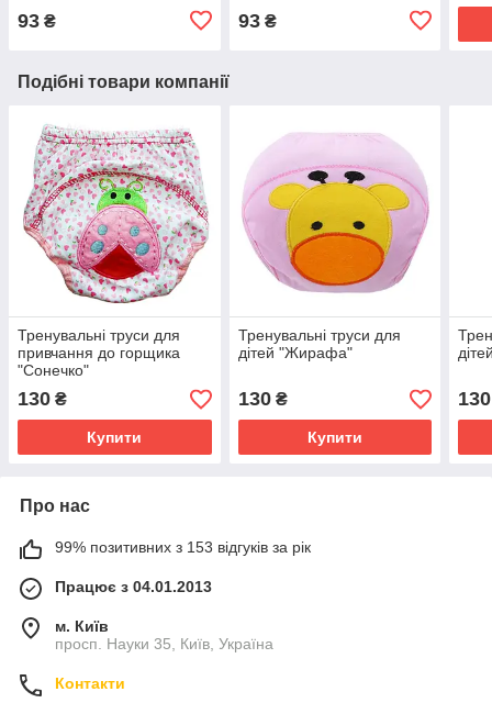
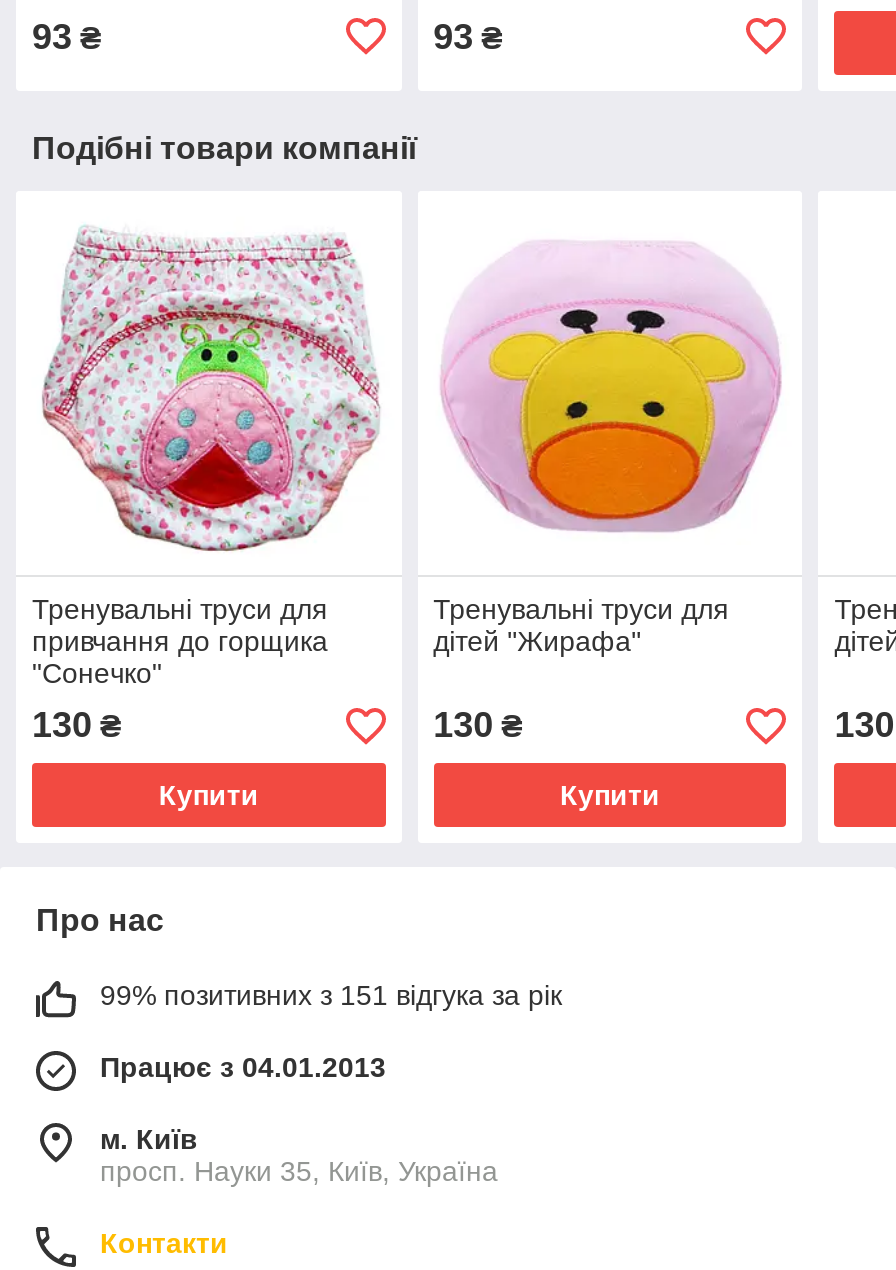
[55,539,311,556] 99% позитивних з 153 відгуків за рік -> [100,980,562,1012] 99% позитивних з 151 відгука за рік

